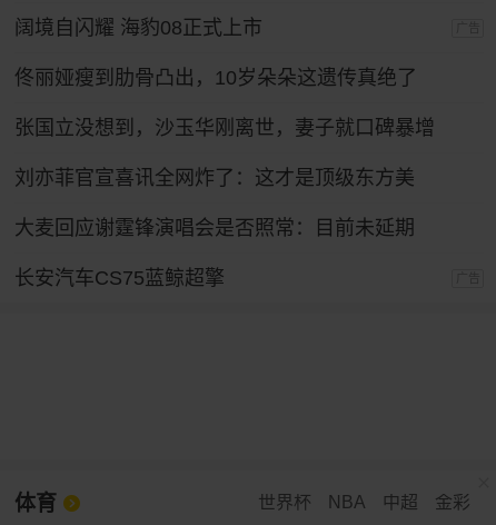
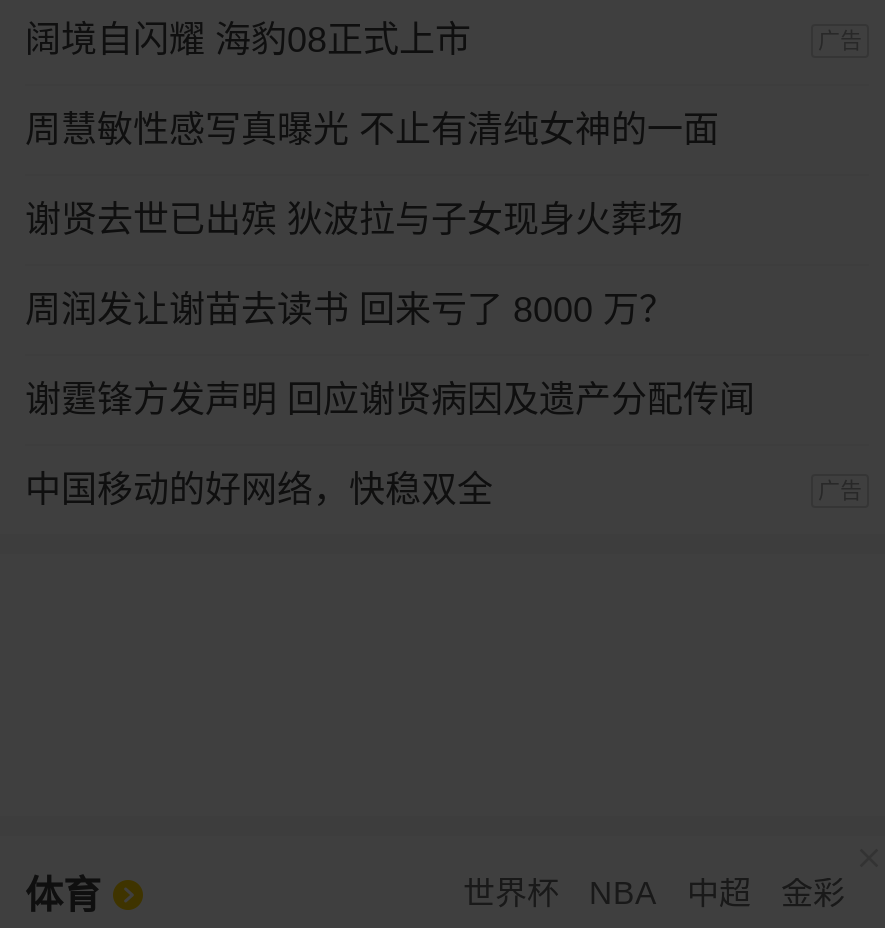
[14,67,417,89] 佟丽娅瘦到肋骨凸出，10岁朵朵这遗传真绝了 -> [25,111,719,151] 周慧敏性感写真曝光 不止有清纯女神的一面
[14,117,435,139] 张国立没想到，沙玉华刚离世，妻子就口碑暴增 -> [25,201,683,241] 谢贤去世已出殡 狄波拉与子女现身火葬场
[14,167,415,190] 刘亦菲官宣喜讯全网炸了：这才是顶级东方美 -> [25,291,675,331] 周润发让谢苗去读书 回来亏了 8000 万？
[14,217,415,240] 大麦回应谢霆锋演唱会是否照常：目前未延期 -> [25,381,755,421] 谢霆锋方发声明 回应谢贤病因及遗产分配传闻
[14,267,225,289] 长安汽车CS75蓝鲸超擎 -> [25,470,493,510] 中国移动的好网络，快稳双全

